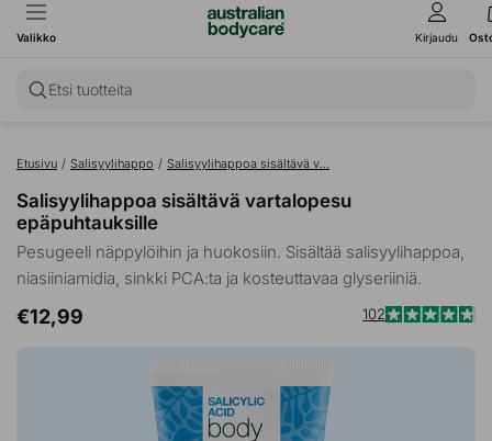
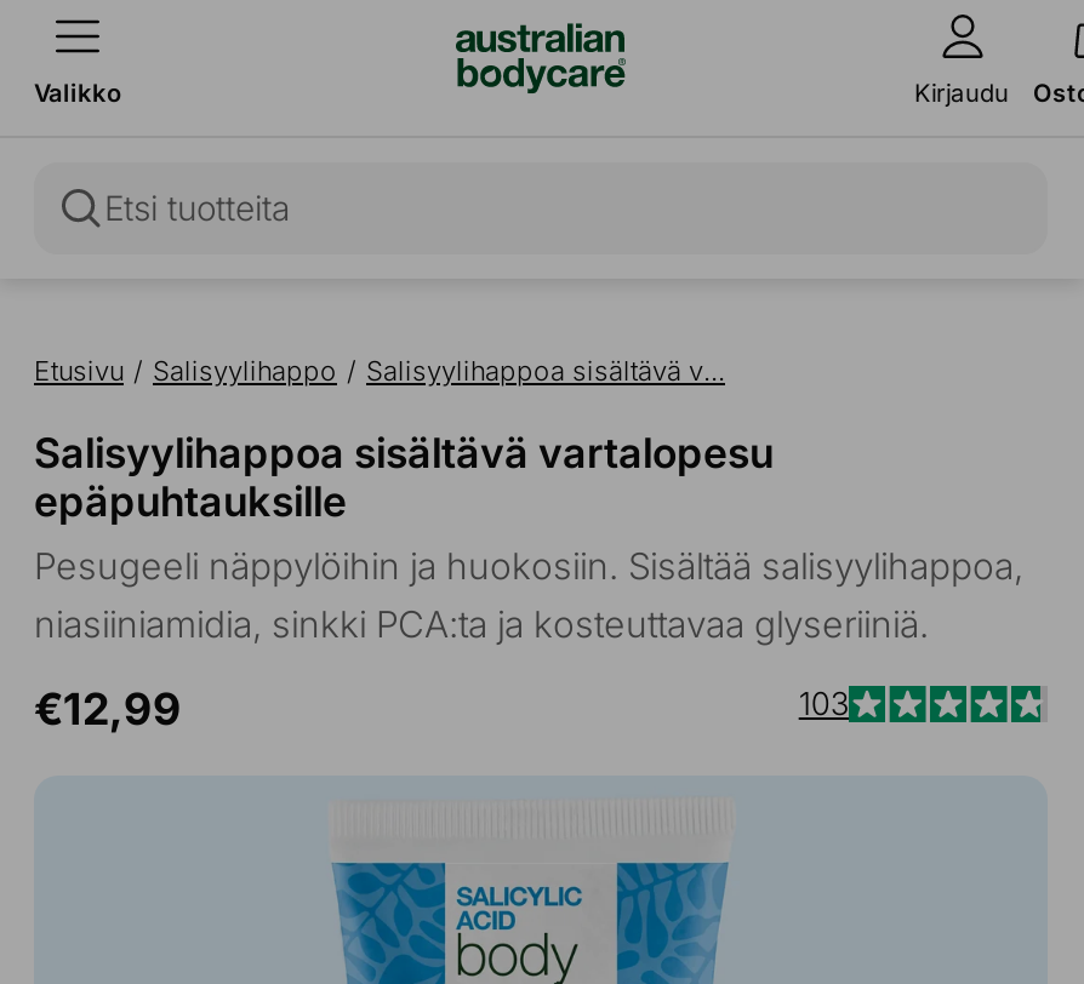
[363,305,386,323] 102 -> [799,683,849,722] 103

